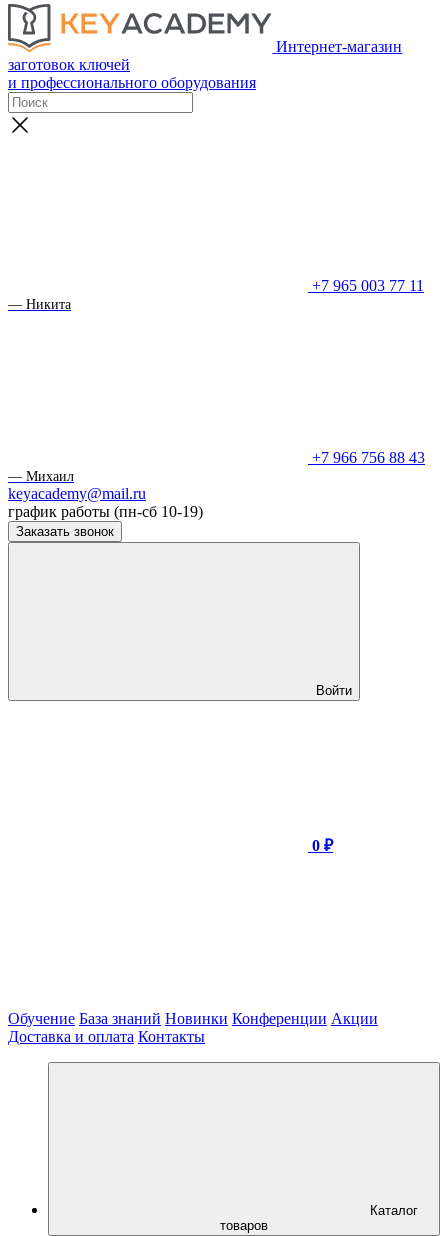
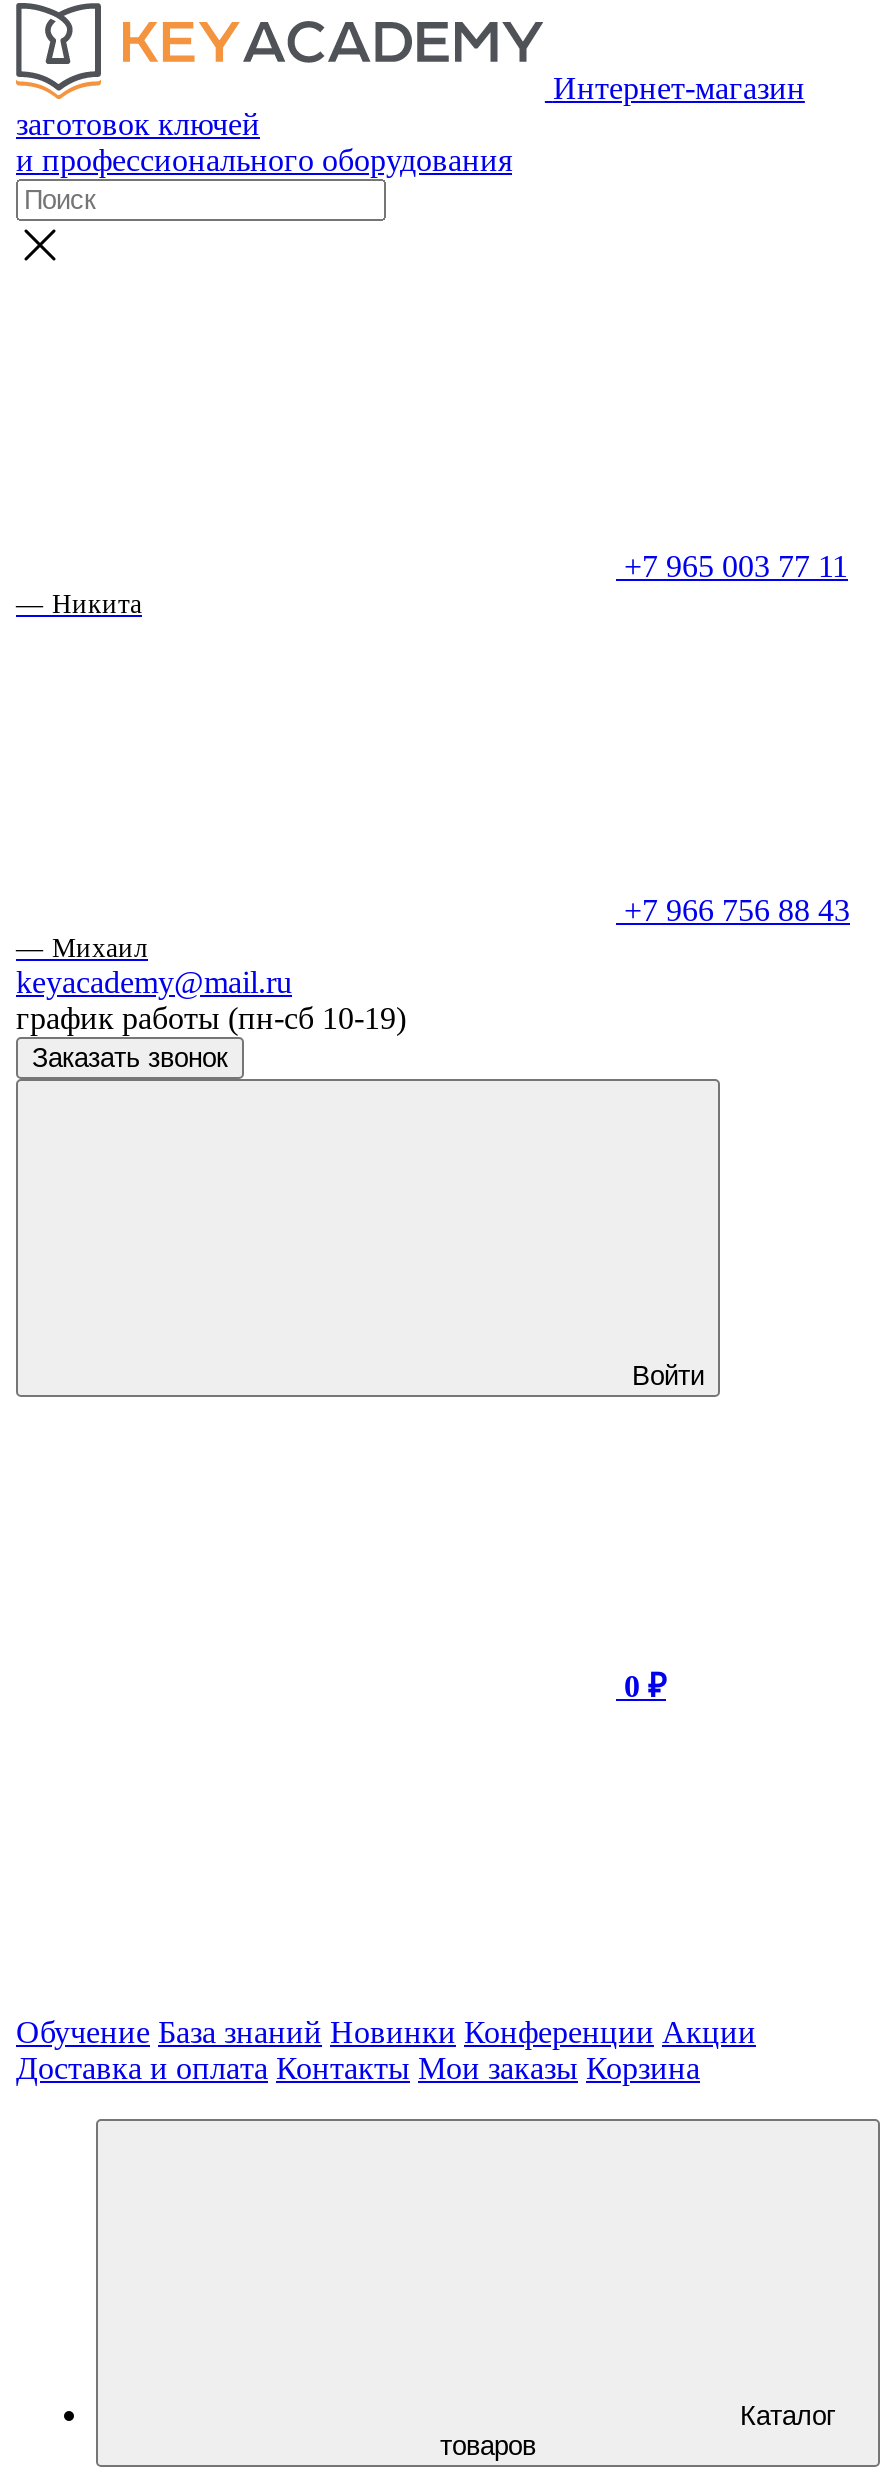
[8,1028,205,1045] Доставка и оплата Контакты -> [16,2051,700,2085] Доставка и оплата Контакты Мои заказы Корзина

